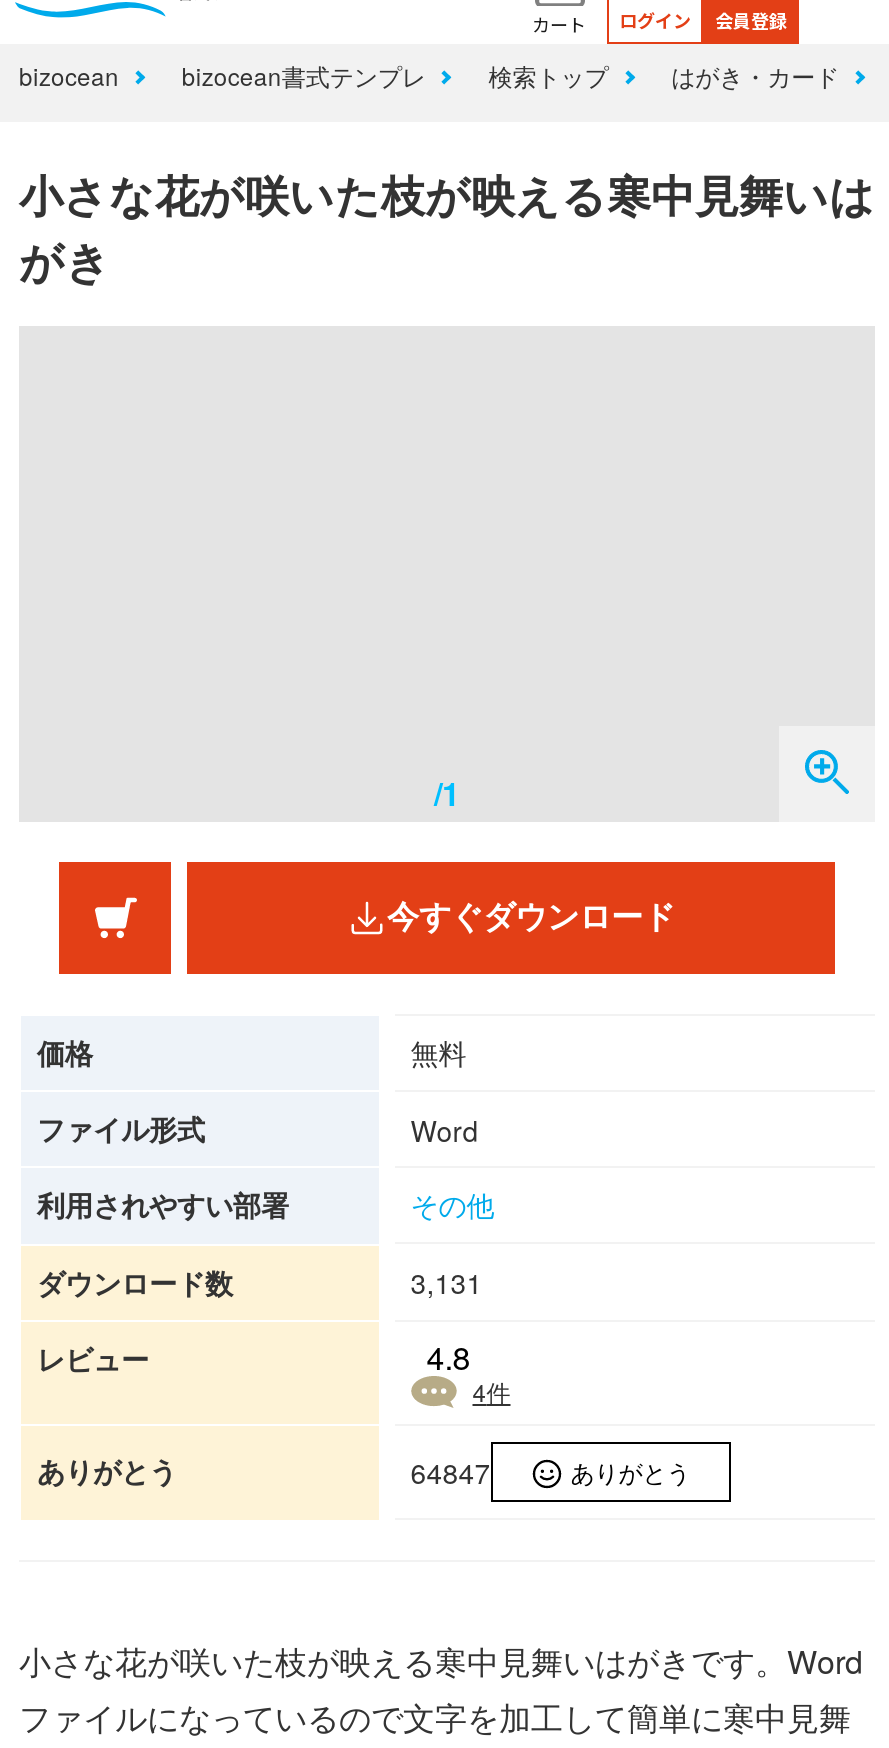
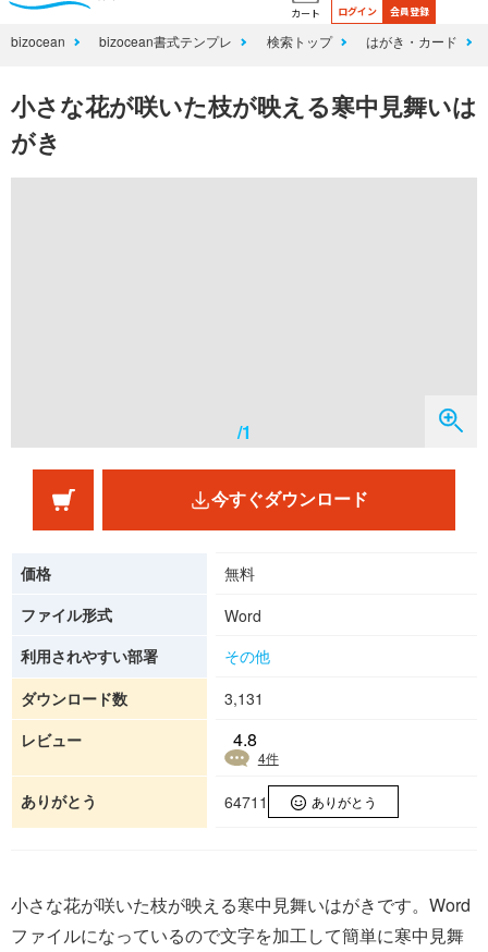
[411,1452,491,1492] 64847 -> [224,791,268,813] 64711

